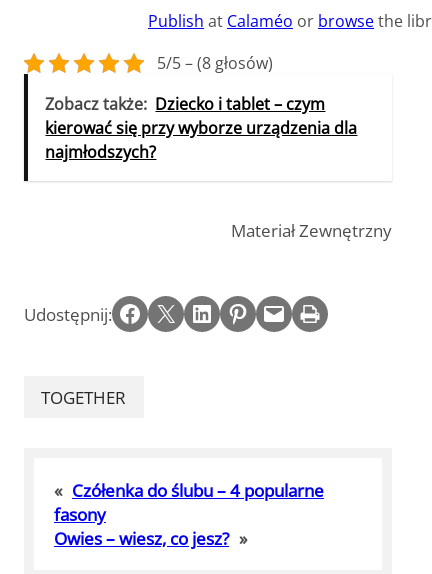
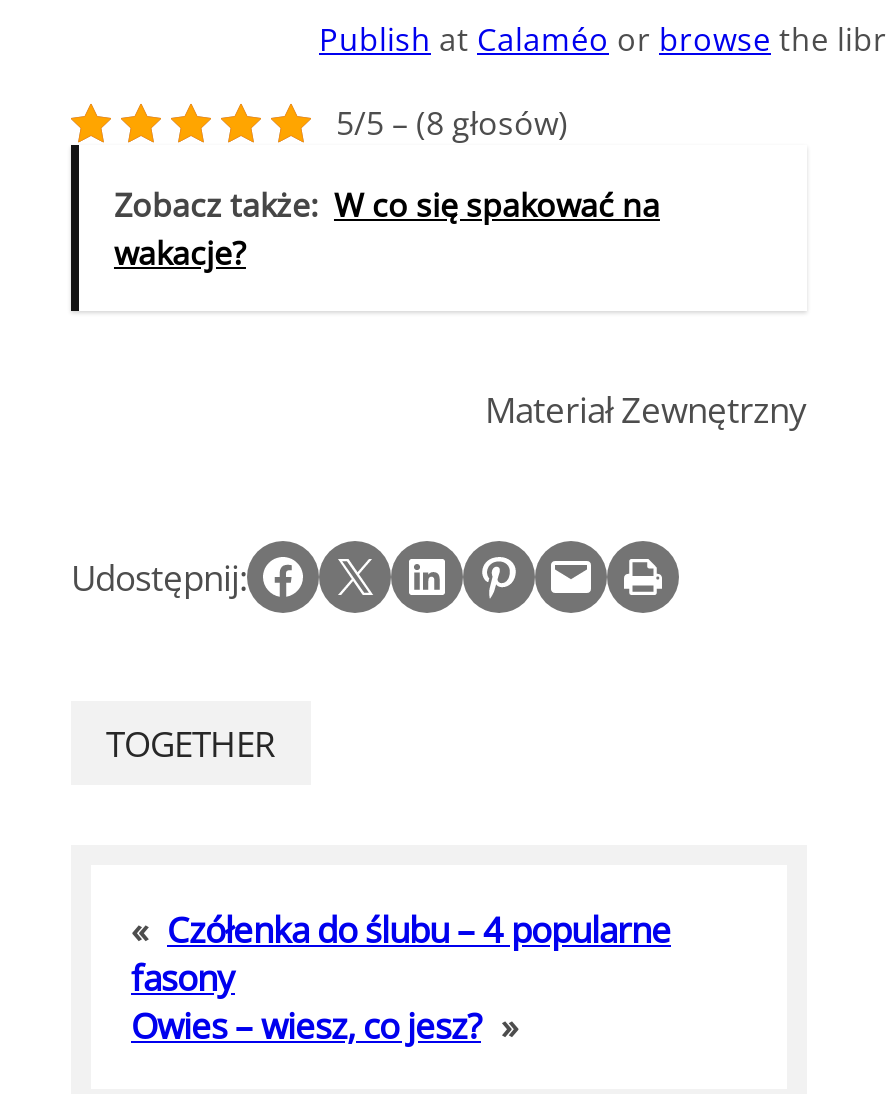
[45,93,357,163] Zobacz także: Dziecko i tablet – czym | kierować się przy wyborze urządzenia dla | najmłodszych? -> [114,184,660,276] Zobacz także: W co się spakować na | wakacje?

